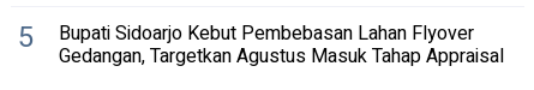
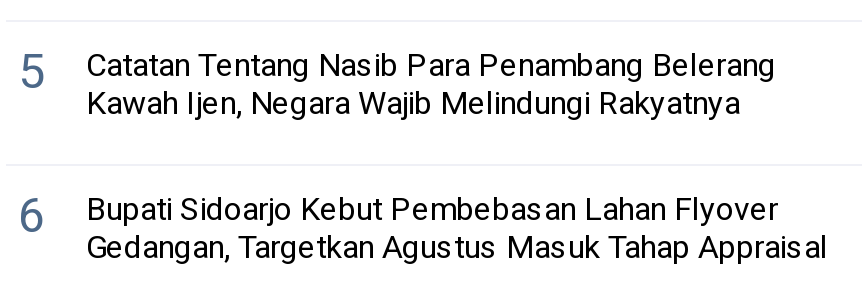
none -> [18,42,776,253] Catatan Tentang Nasib Para Penambang Belerang | Kawah Ijen, Negara Wajib Melindungi Rakyatnya | 6

